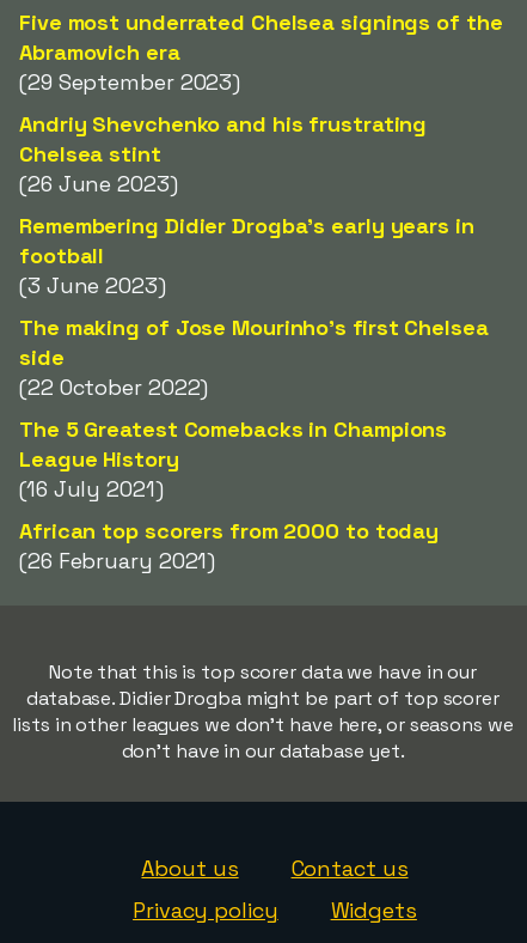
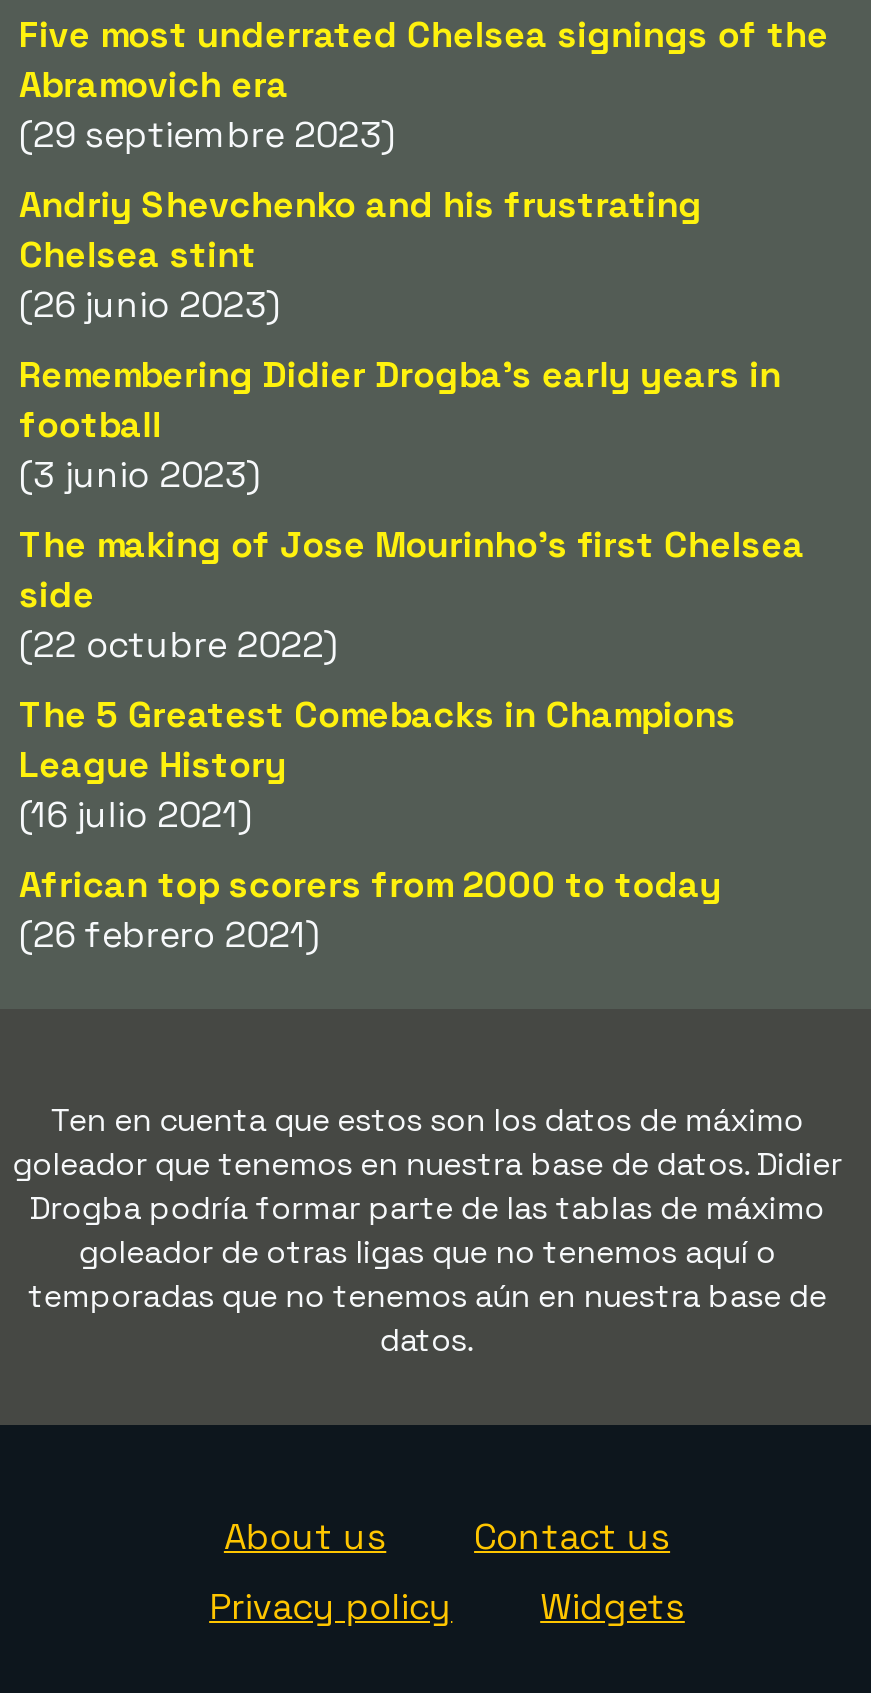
[19,68,240,95] (29 September 2023) -> [19,110,395,156] (29 septiembre 2023)
[19,169,178,197] (26 June 2023) -> [19,280,280,326] (26 junio 2023)
[19,271,166,299] (3 June 2023) -> [19,450,260,496] (3 junio 2023)
[19,373,208,400] (22 October 2022) -> [19,620,338,666] (22 octubre 2022)
[19,474,163,502] (16 July 2021) -> [19,790,252,836] (16 julio 2021)
[19,546,215,574] (26 February 2021) -> [19,910,320,956] (26 febrero 2021)
[12,659,513,763] Note that this is top scorer data we have in our | database. Didier Drogba might be part of top scorer | lists in other leagues we don't have here, or seasons we | don't have in our database yet. -> [12,1098,842,1360] Ten en cuenta que estos son los datos de máximo | goleador que tenemos en nuestra base de datos. Didier | Drogba podría formar parte de las tablas de máximo | goleador de otras ligas que no tenemos aquí o | temporadas que no tenemos aún en nuestra base de | datos.

